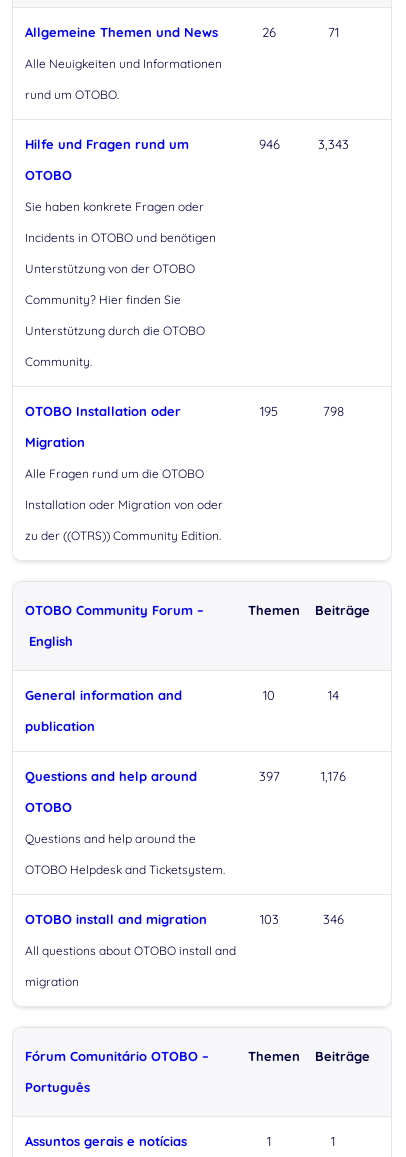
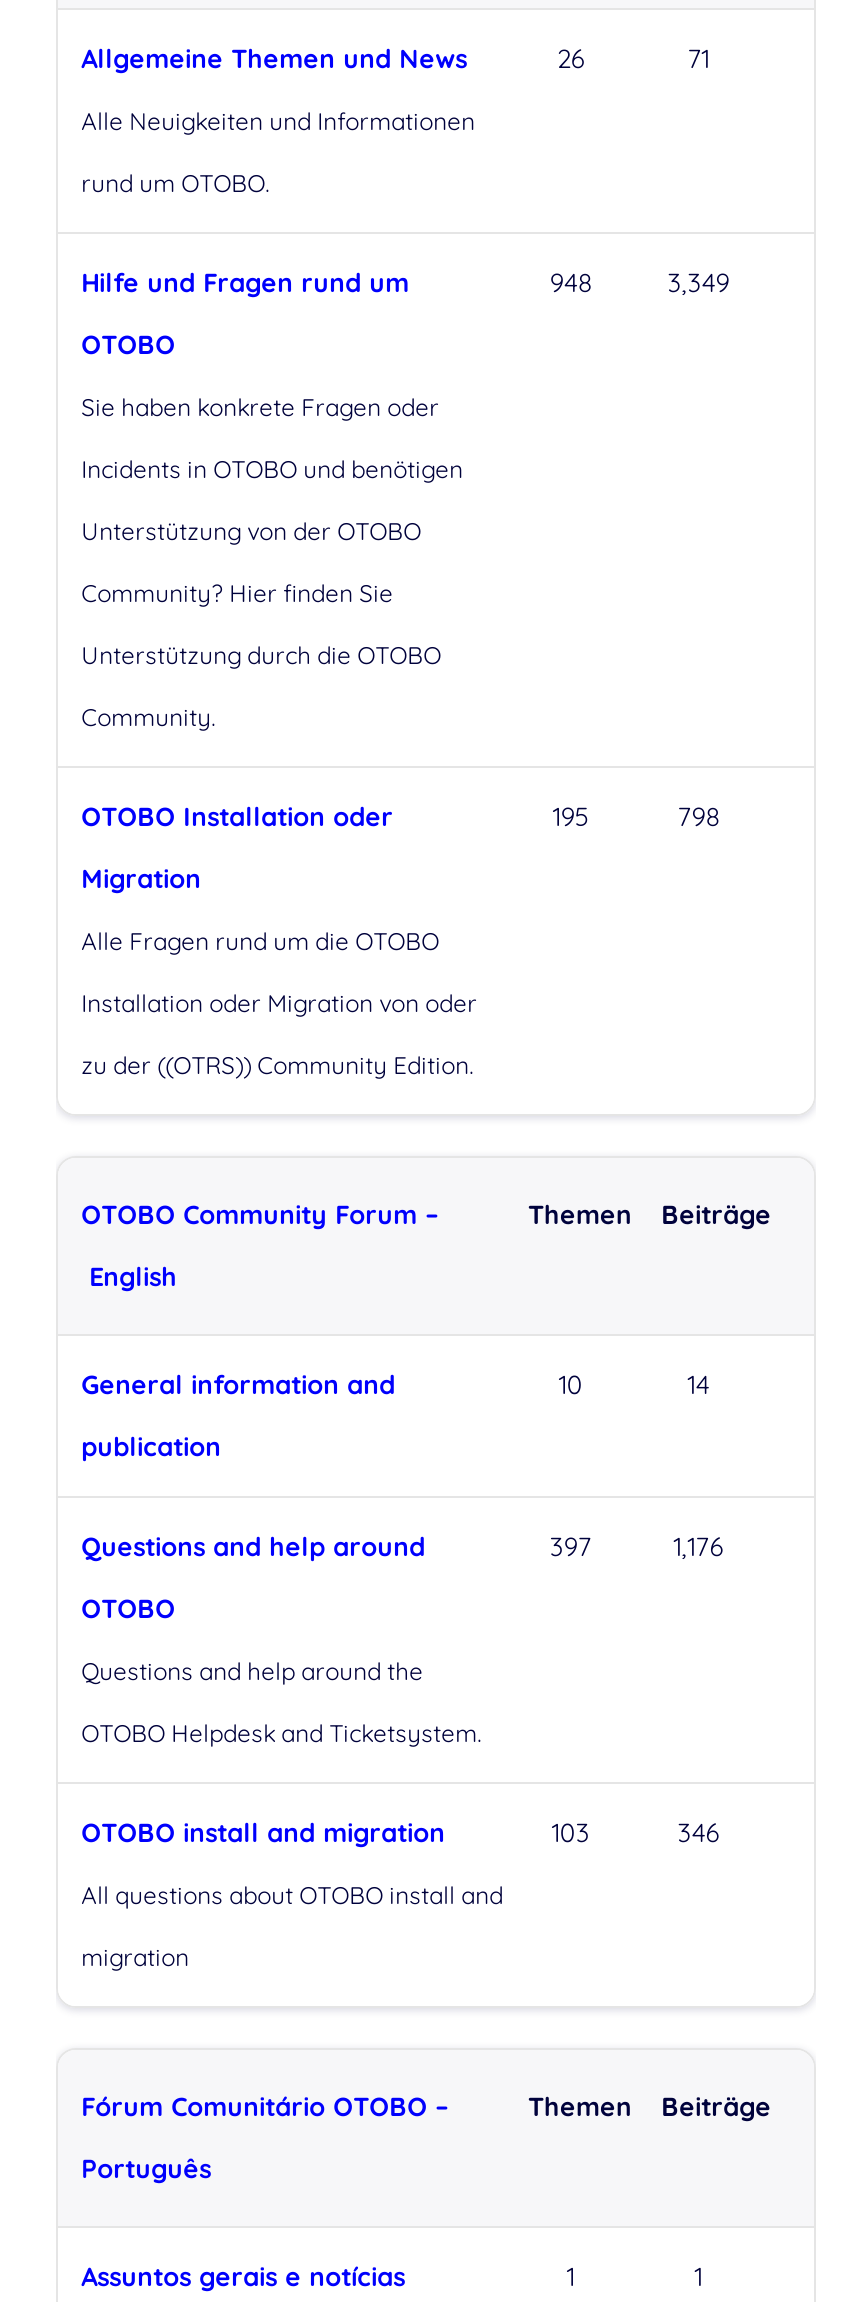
[259,136,280,152] 946 -> [550,266,592,298] 948
[318,136,349,152] 3,343 -> [668,266,730,298] 3,349

